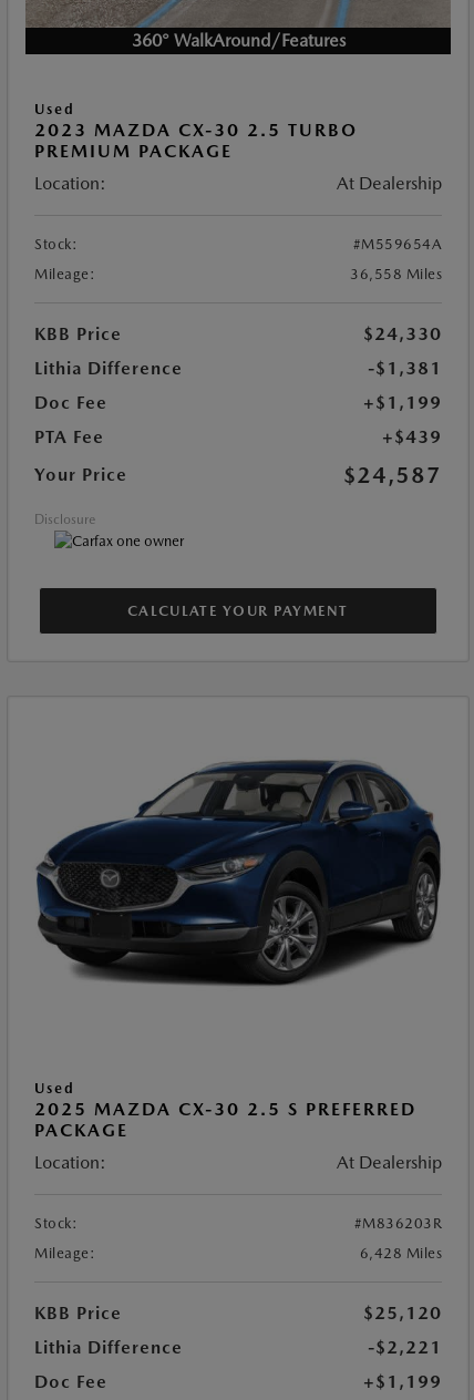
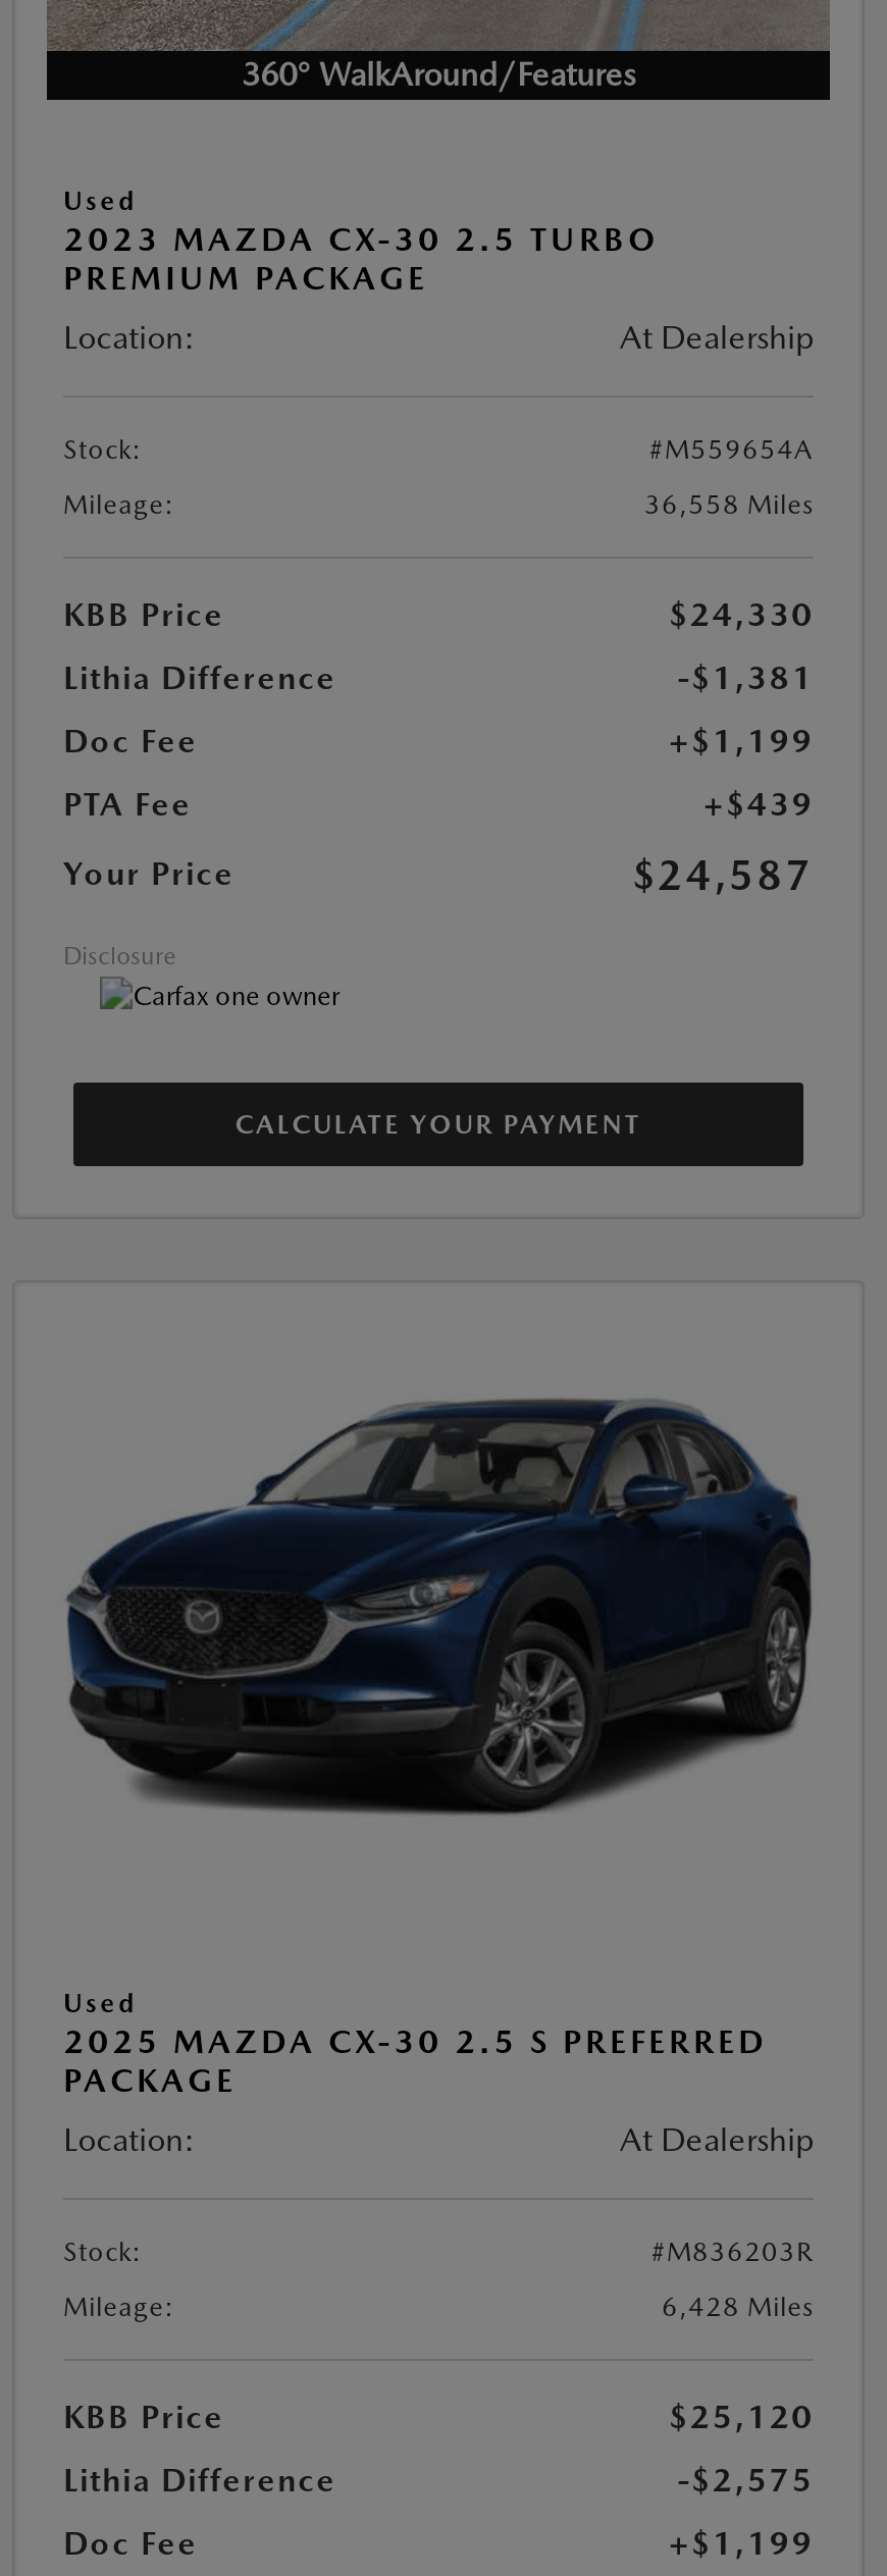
[368,1337,442,1358] -$2,221 -> [677,2462,814,2500] -$2,575

